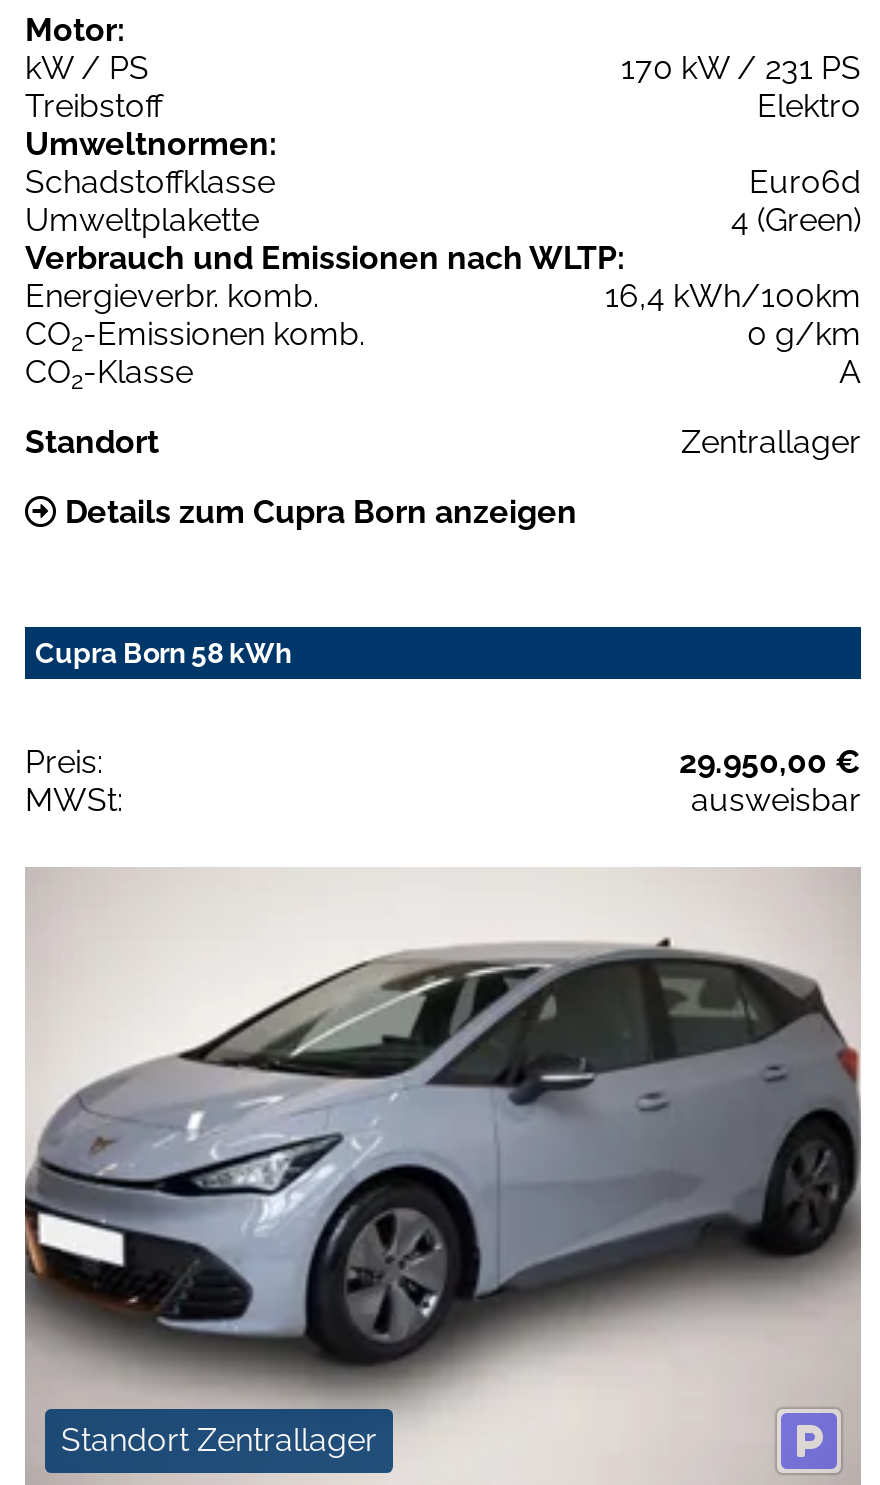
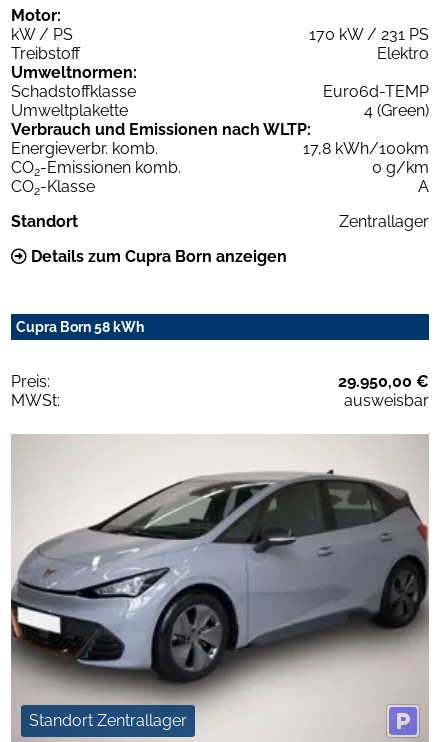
[749,162,861,200] Euro6d -> [323,82,429,101] Euro6d-TEMP
[605,276,861,314] 16,4 kWh/100km -> [303,139,429,158] 17,8 kWh/100km

